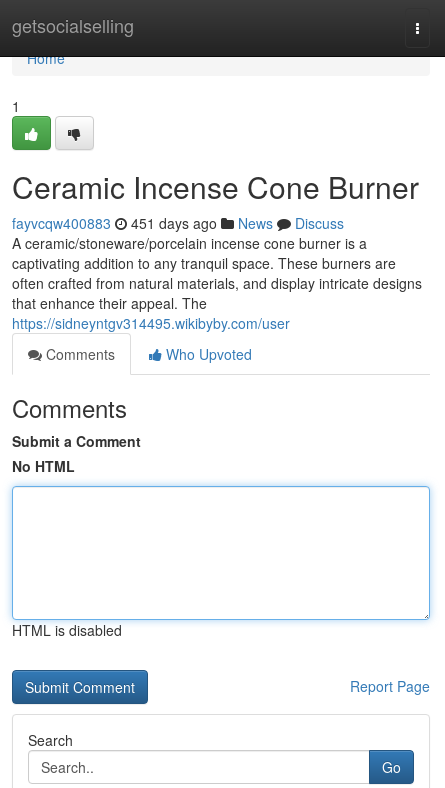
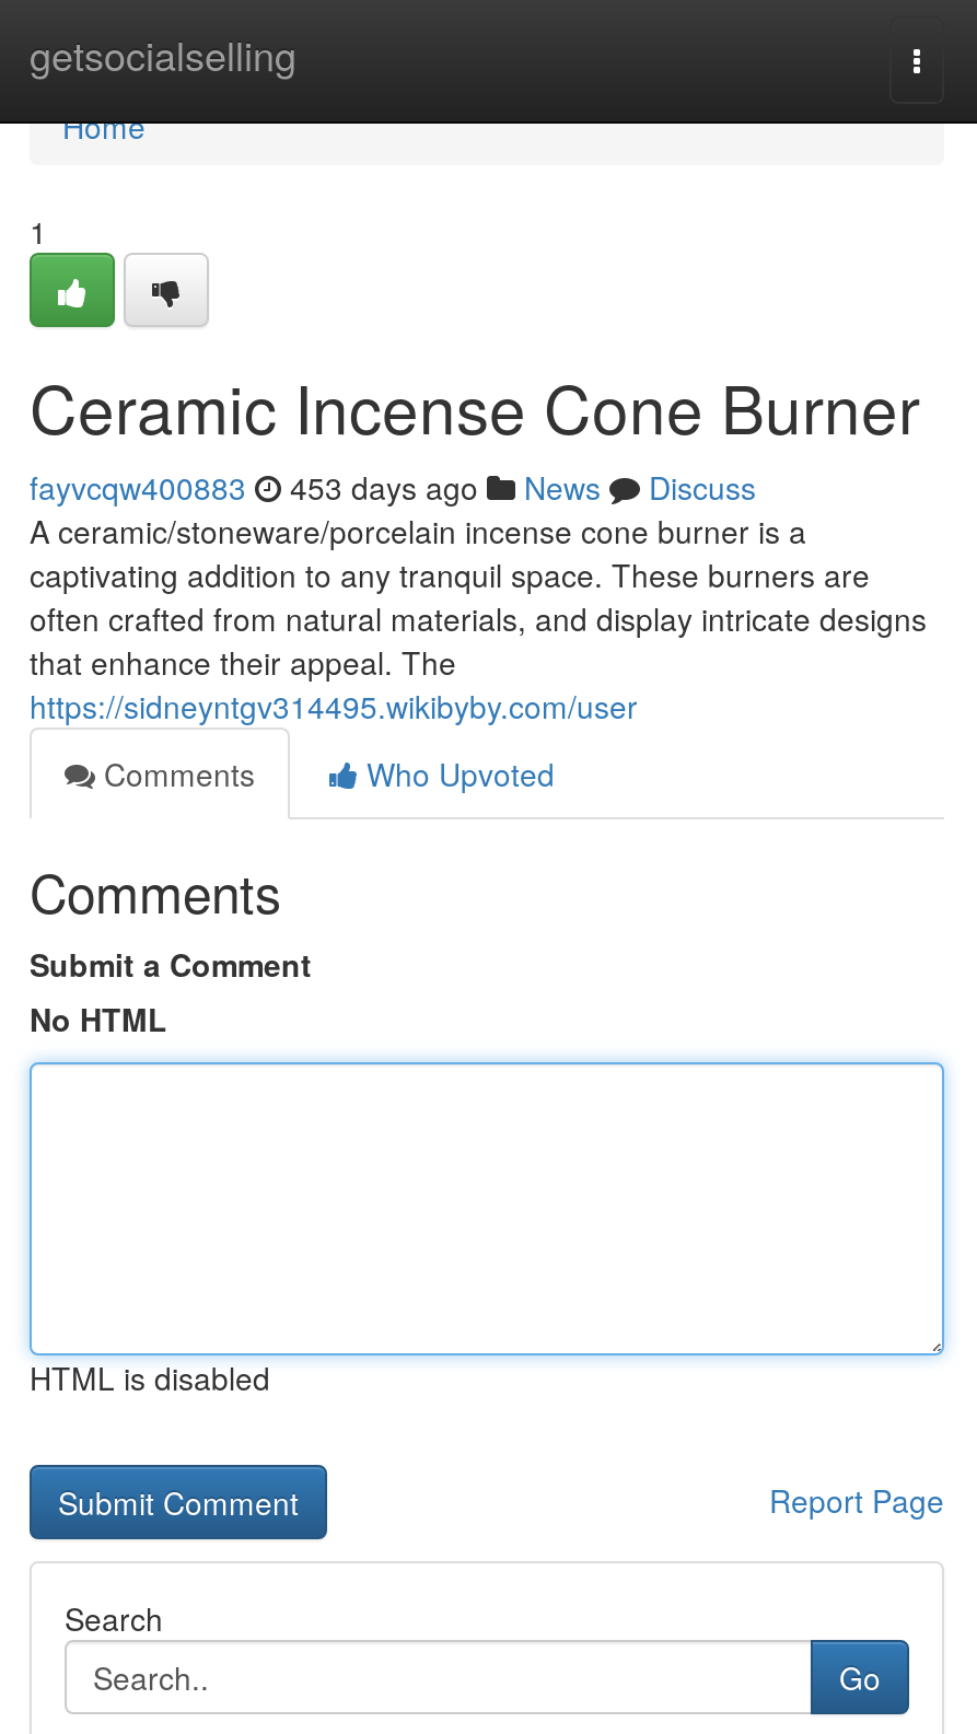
[12,213,344,233] fayvcqw400883 451 days ago News Discuss -> [30,465,756,509] fayvcqw400883 453 days ago News Discuss

